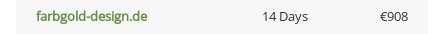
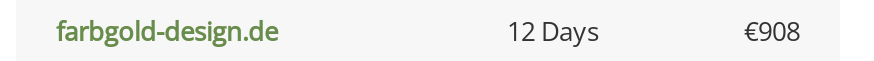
[261,7,307,25] 14 Days -> [507,13,599,49] 12 Days

